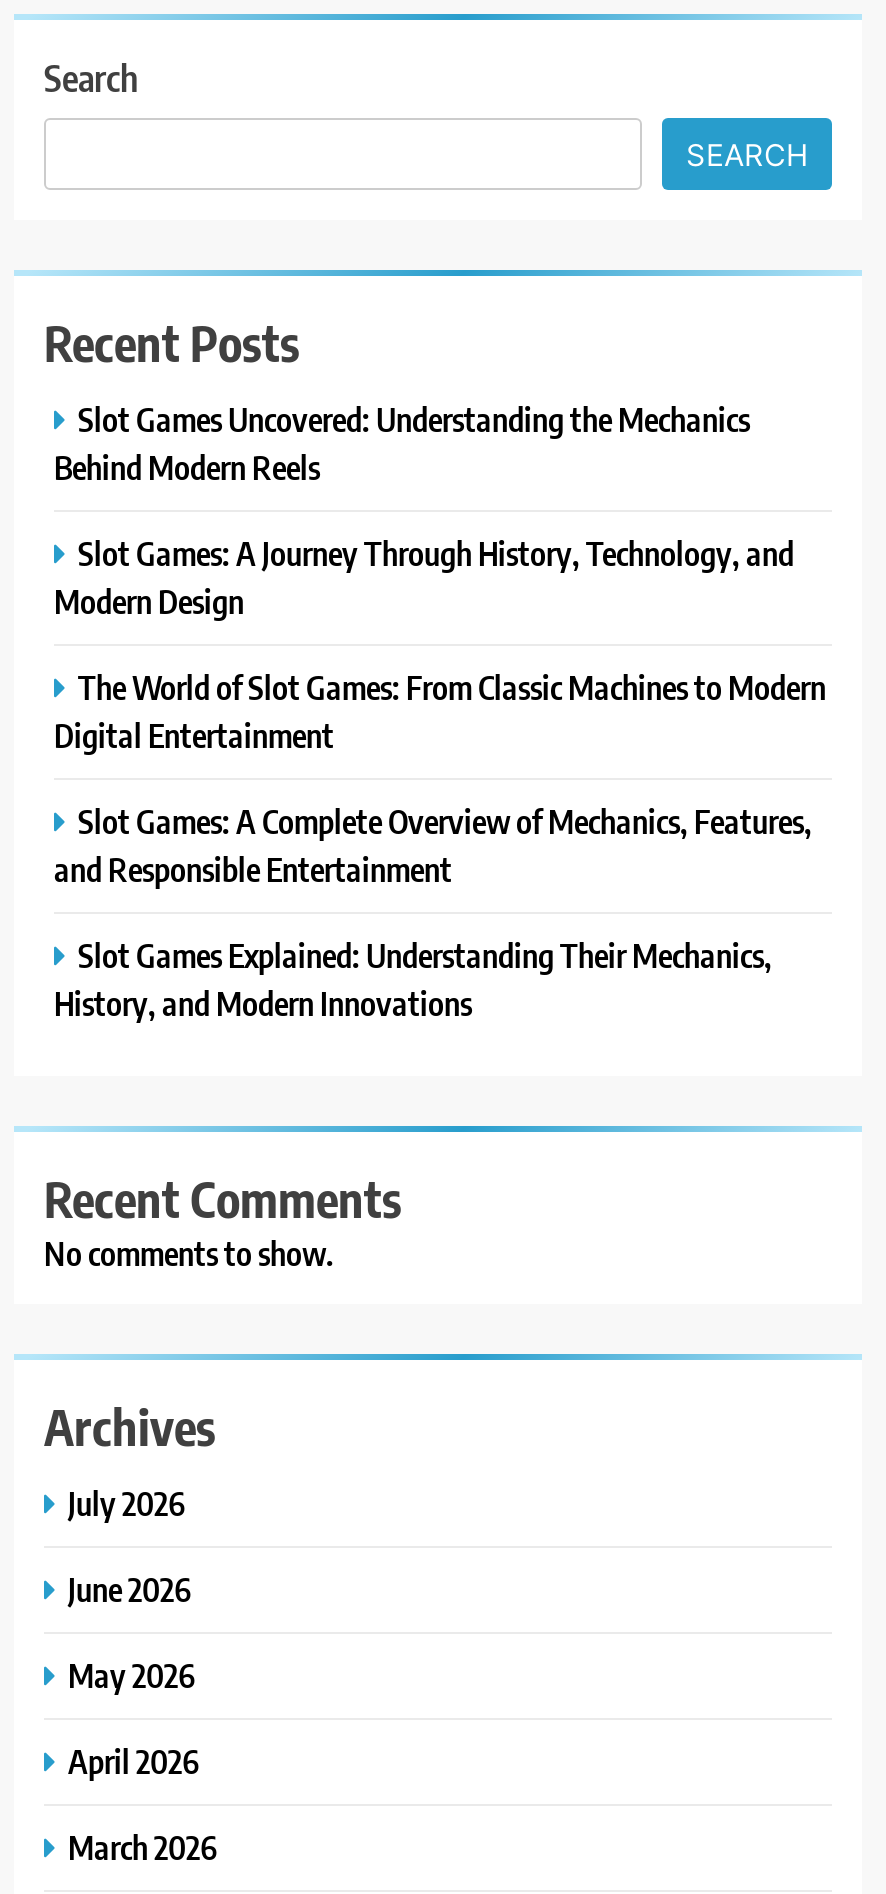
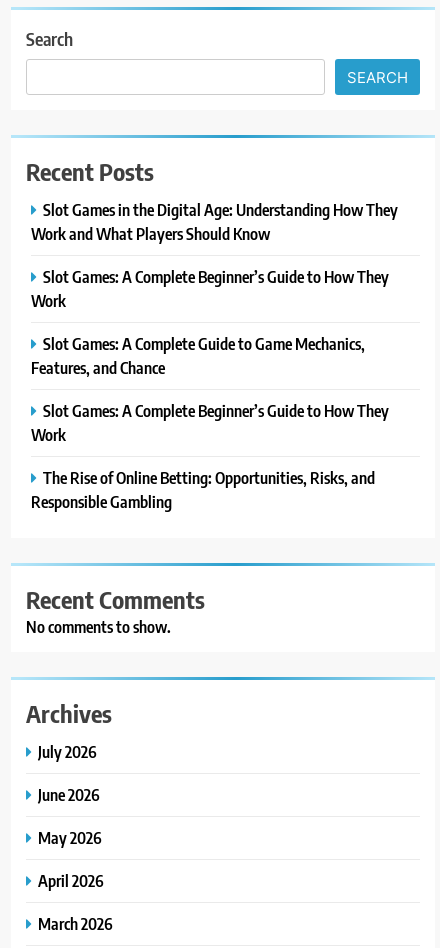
[54,399,750,489] Slot Games Uncovered: Understanding the Mechanics | Behind Modern Reels -> [31,199,398,244] Slot Games in the Digital Age: Understanding How They | Work and What Players Should Know
[54,533,794,623] Slot Games: A Journey Through History, Technology, and | Modern Design -> [31,266,389,311] Slot Games: A Complete Beginner’s Guide to How They | Work
[54,667,826,757] The World of Slot Games: From Classic Machines to Modern | Digital Entertainment -> [31,333,365,378] Slot Games: A Complete Guide to Game Mechanics, | Features, and Chance
[54,801,812,891] Slot Games: A Complete Overview of Mechanics, Features, | and Responsible Entertainment -> [31,400,389,445] Slot Games: A Complete Beginner’s Guide to How They | Work
[54,935,772,1025] Slot Games Explained: Understanding Their Mechanics, | History, and Modern Innovations -> [31,467,375,512] The Rise of Online Betting: Opportunities, Risks, and | Responsible Gambling

